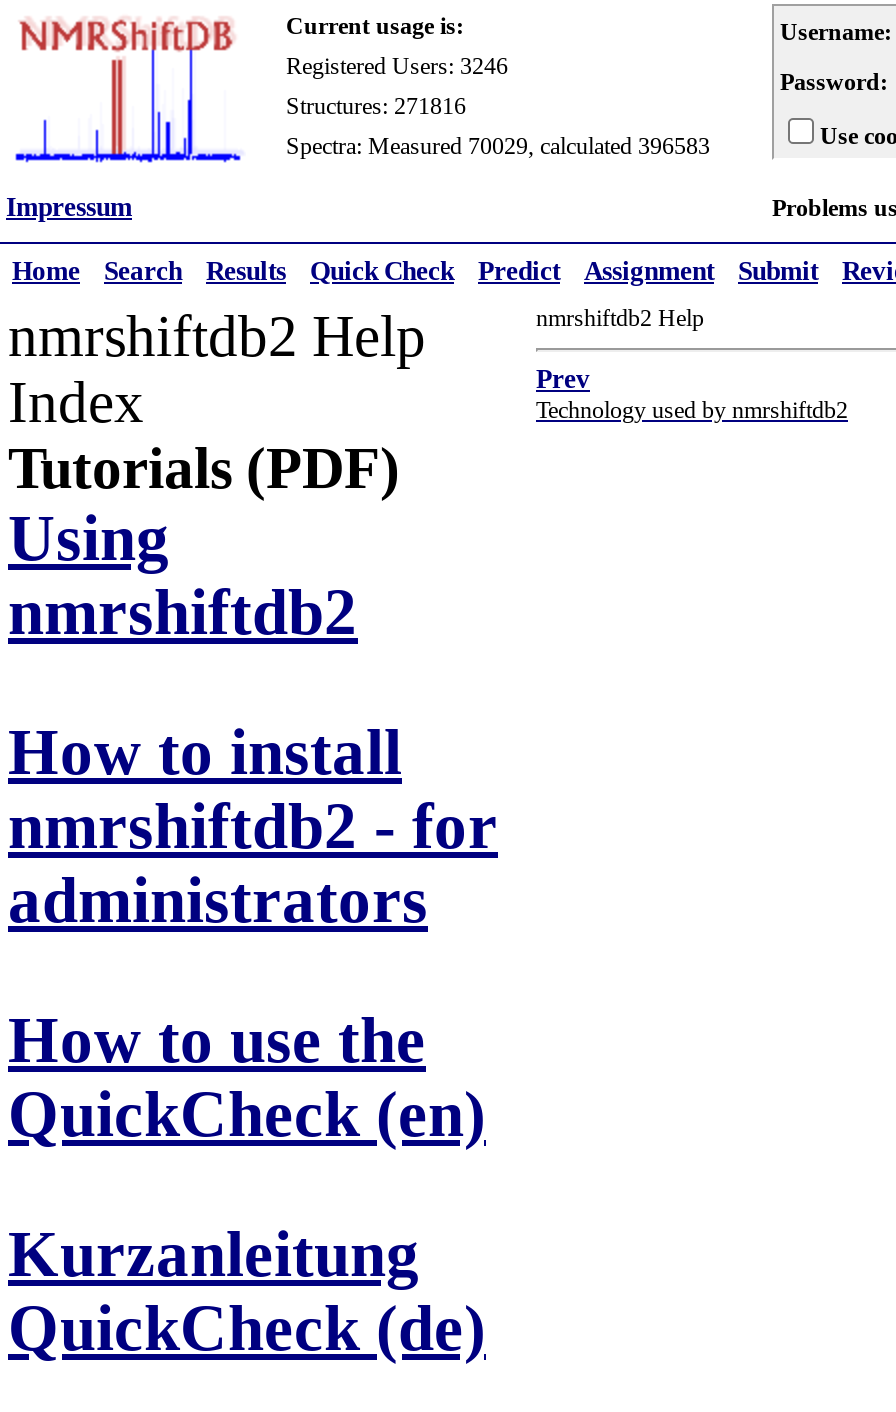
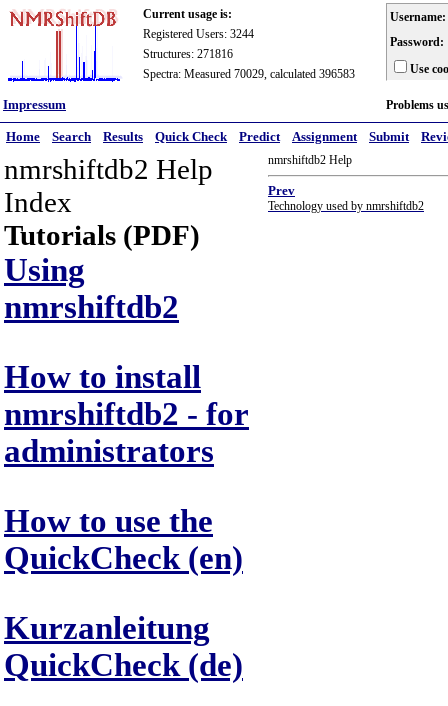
[286,52,508,80] Registered Users: 3246 -> [143,27,254,41] Registered Users: 3244

